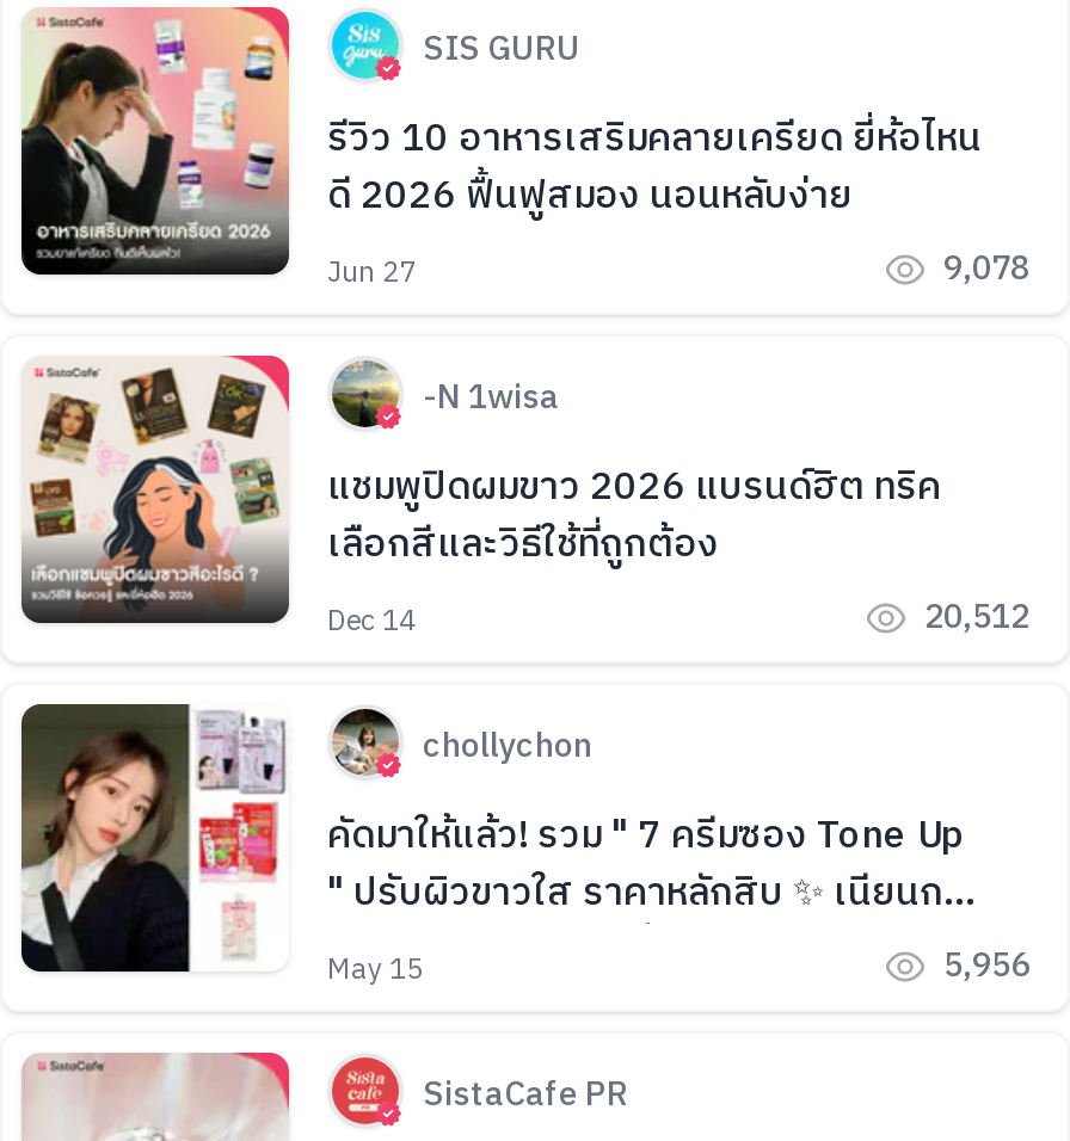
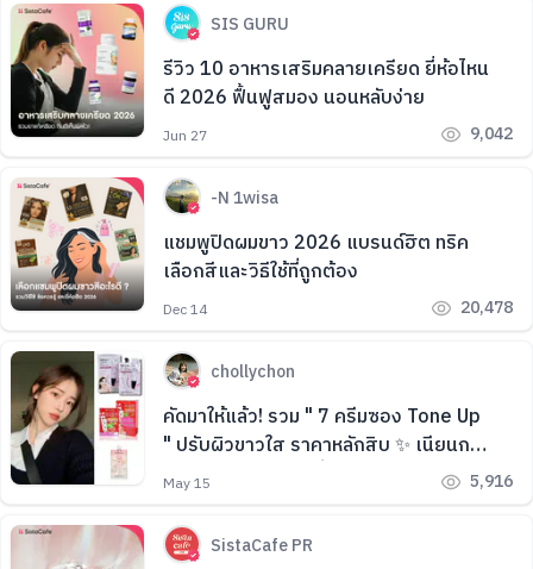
[943,241,1029,296] 9,078 -> [470,120,513,148] 9,042
[924,590,1029,644] 20,512 -> [460,294,513,321] 20,478
[943,938,1029,993] 5,956 -> [470,468,513,495] 5,916

